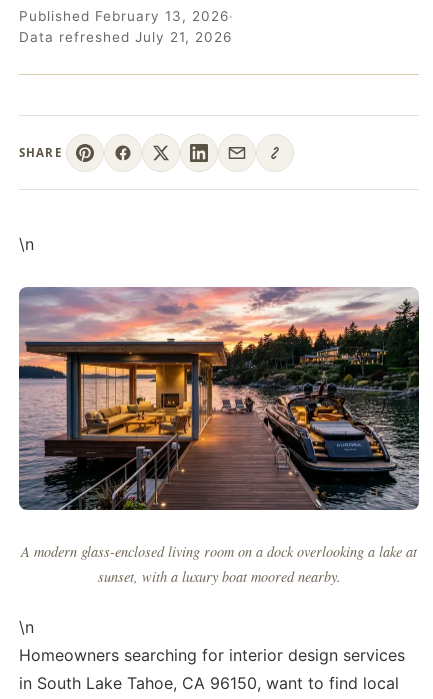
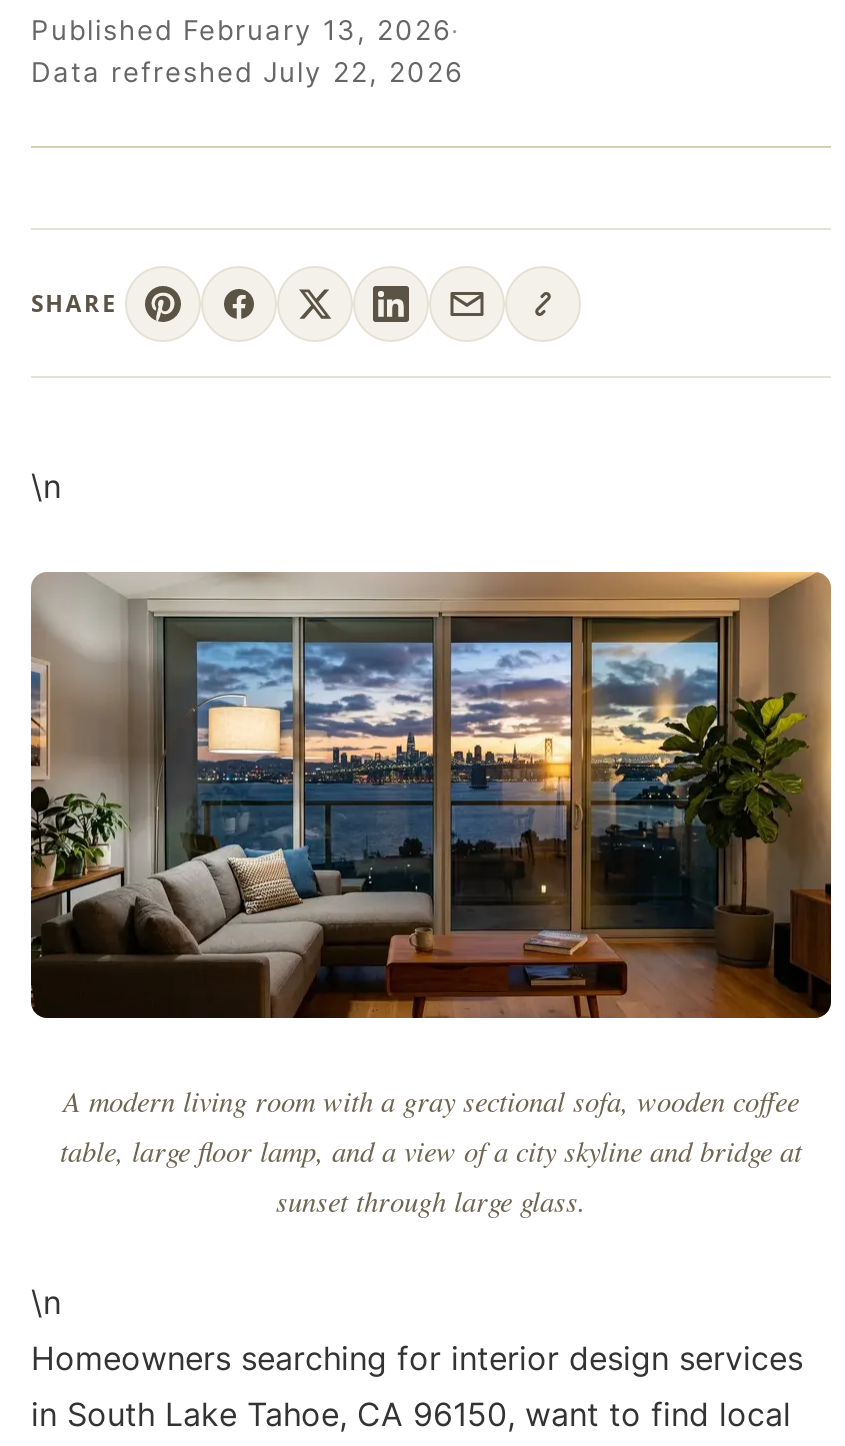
[19,29,232,45] Data refreshed July 21, 2026 -> [31,56,463,88] Data refreshed July 22, 2026
[18,287,420,586] [image] | A modern glass-enclosed living room on a dock overlooking a lake at | sunset, with a luxury boat moored nearby. -> [29,572,833,1221] [image] | A modern living room with a gray sectional sofa, wooden coffee | table, large floor lamp, and a view of a city skyline and bridge at | sunset through large glass.

